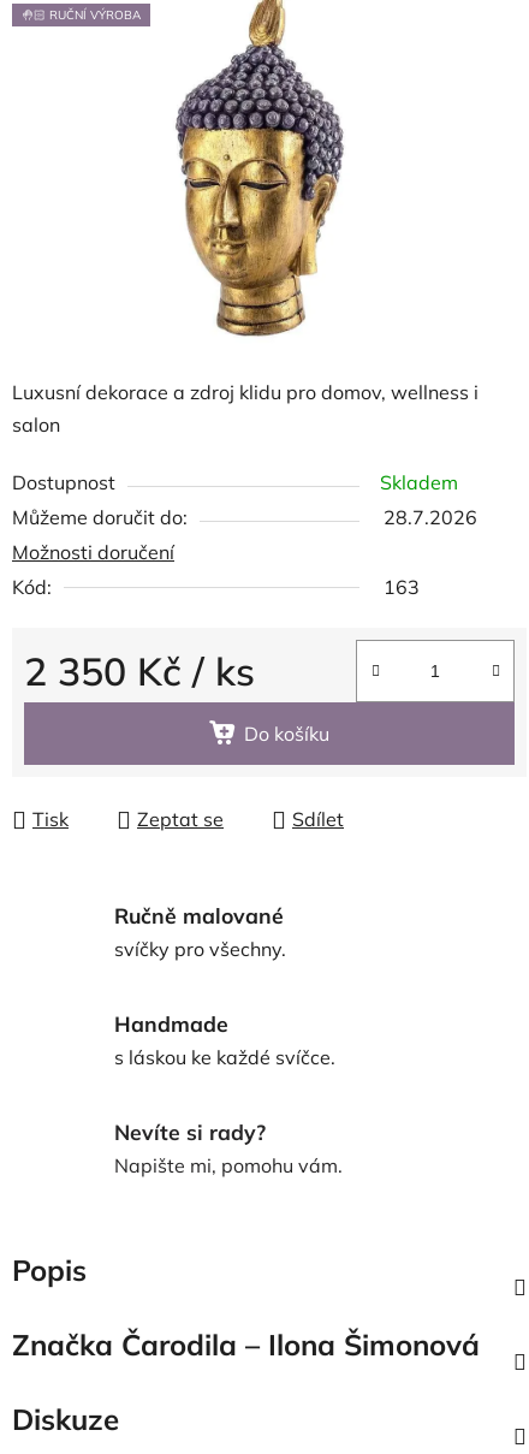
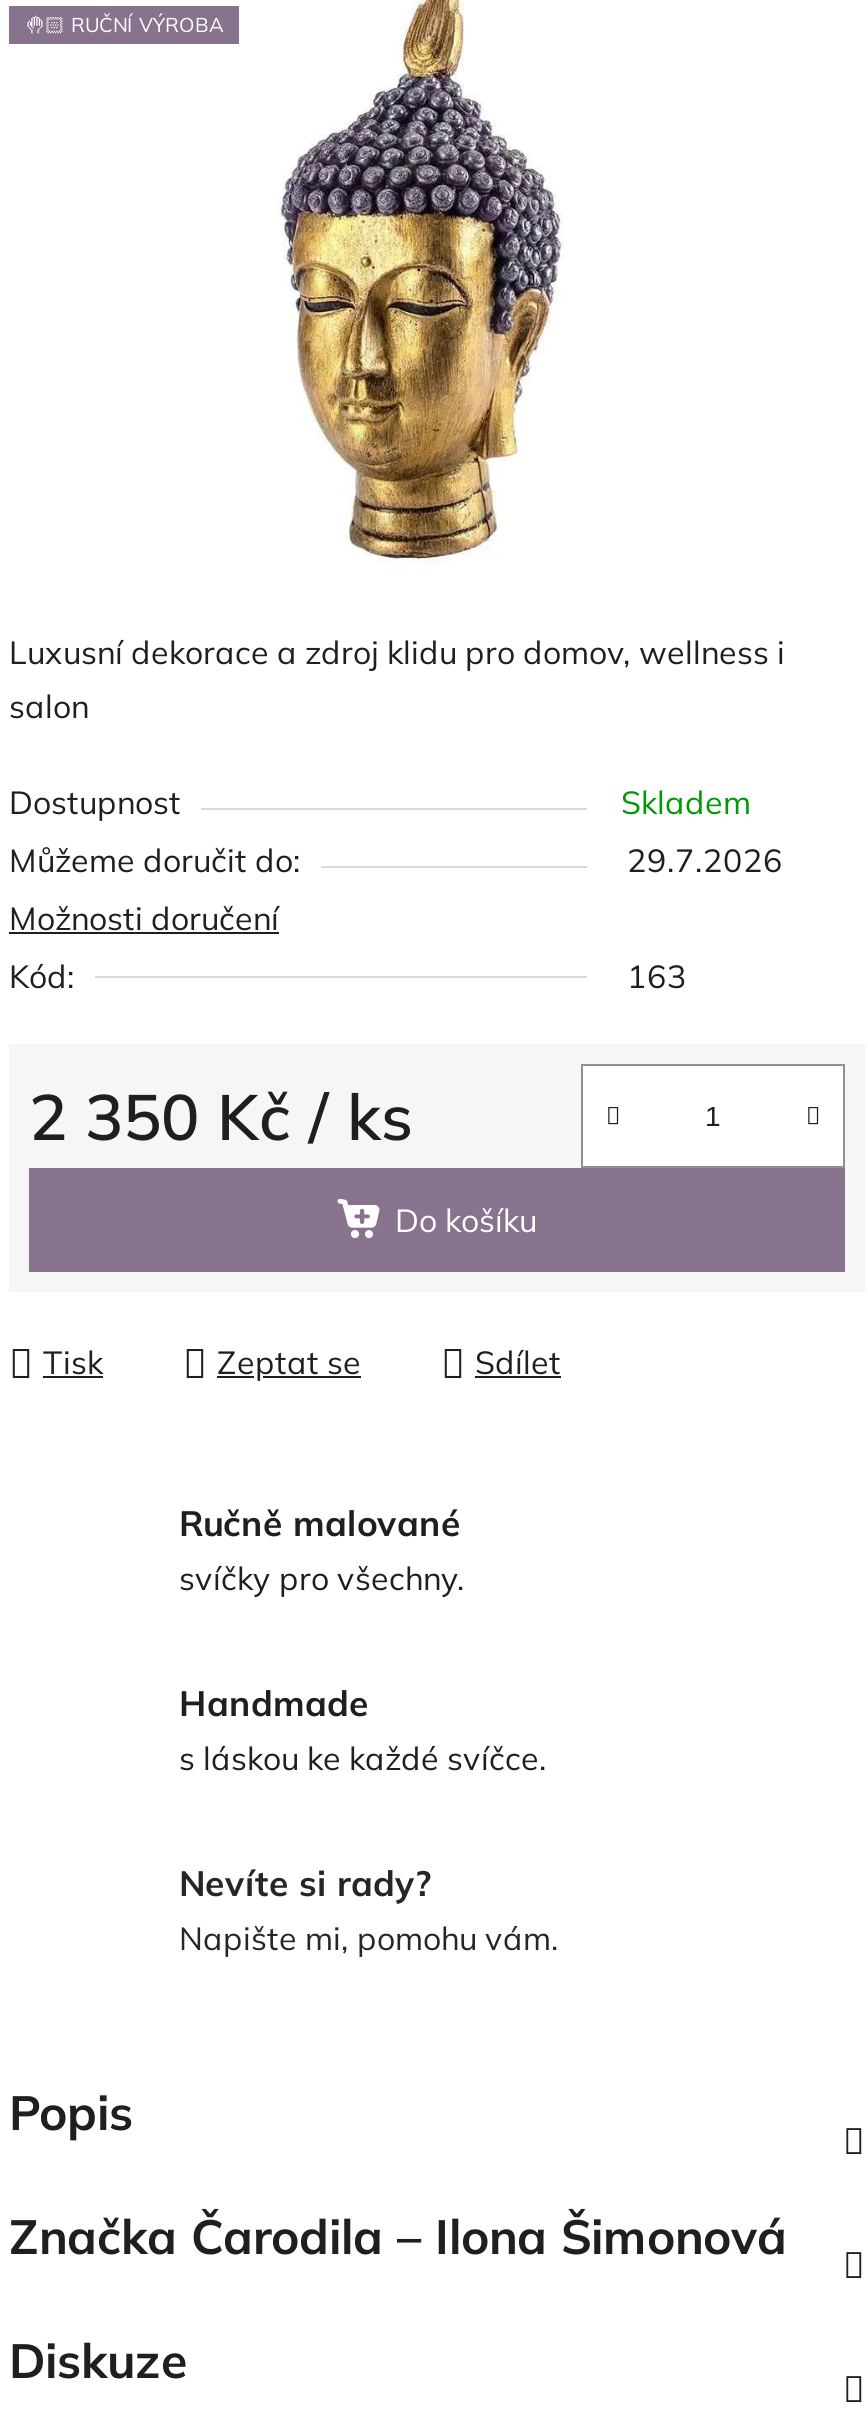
[384,505,477,529] 28.7.2026 -> [627,840,783,880] 29.7.2026

